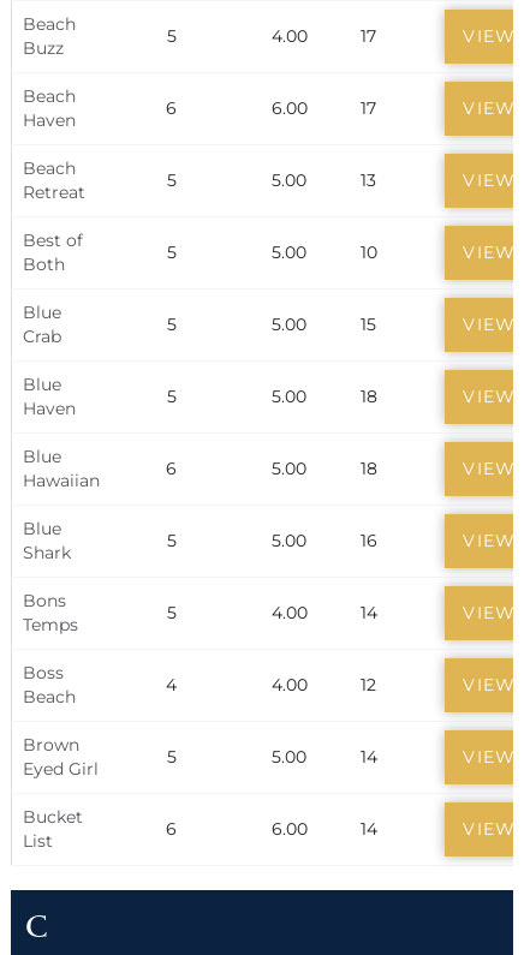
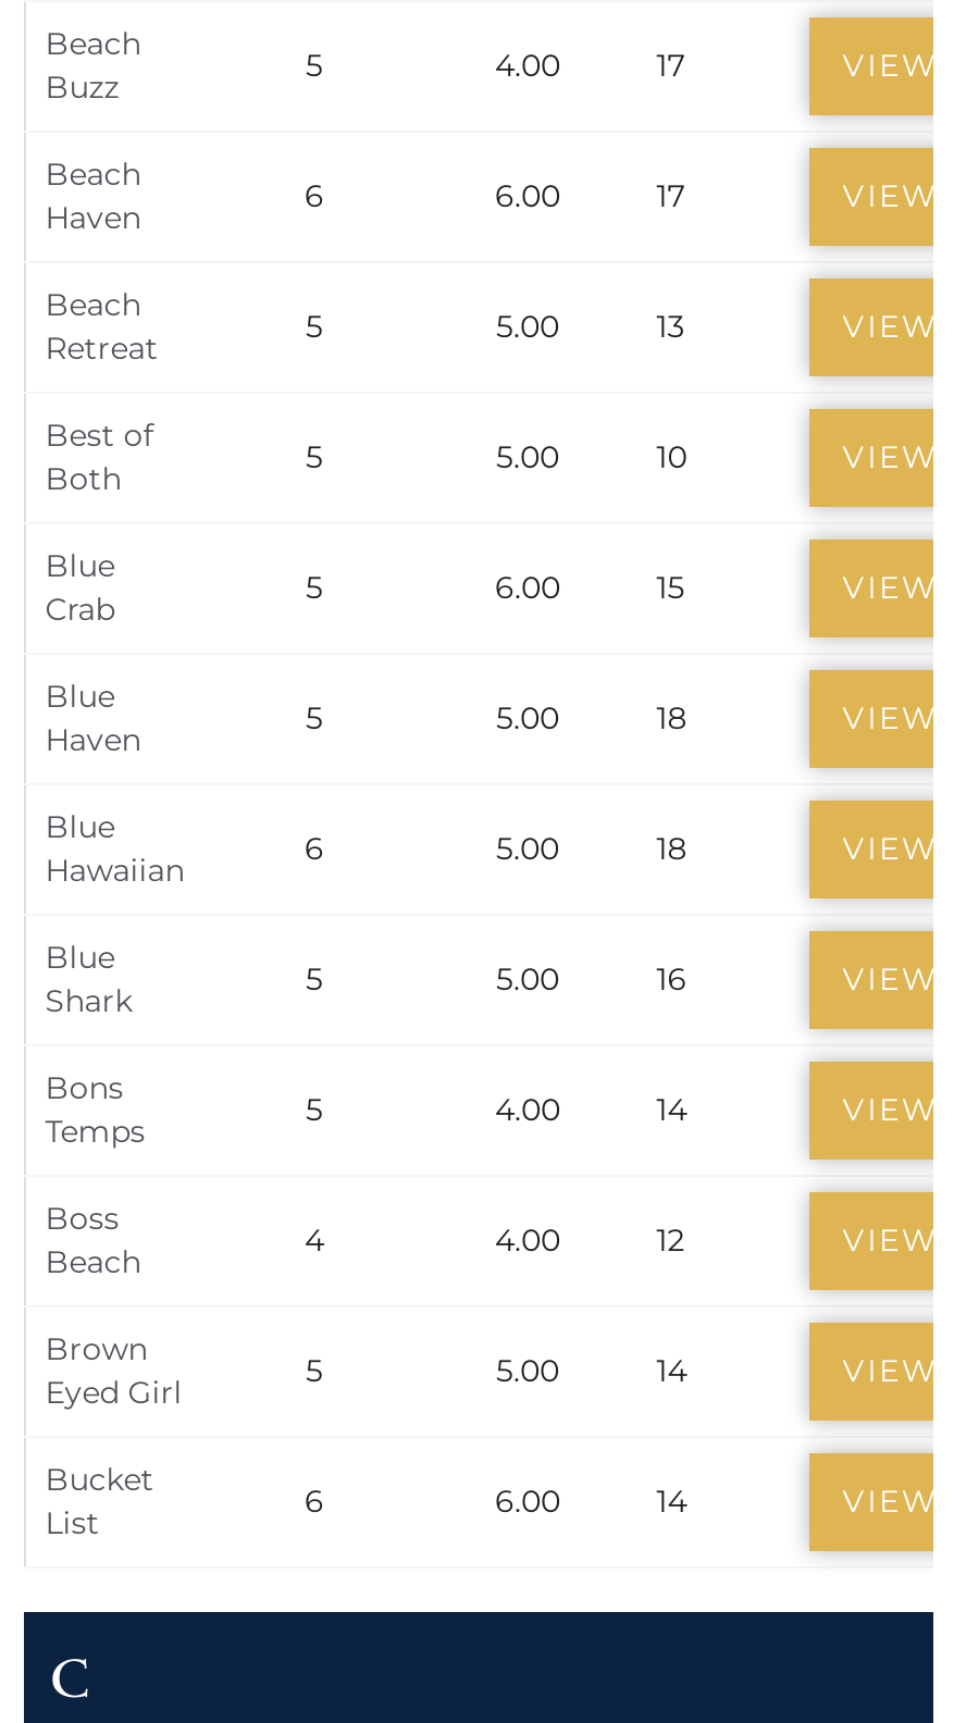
[272,314,306,335] 5.00 -> [495,568,560,607] 6.00

